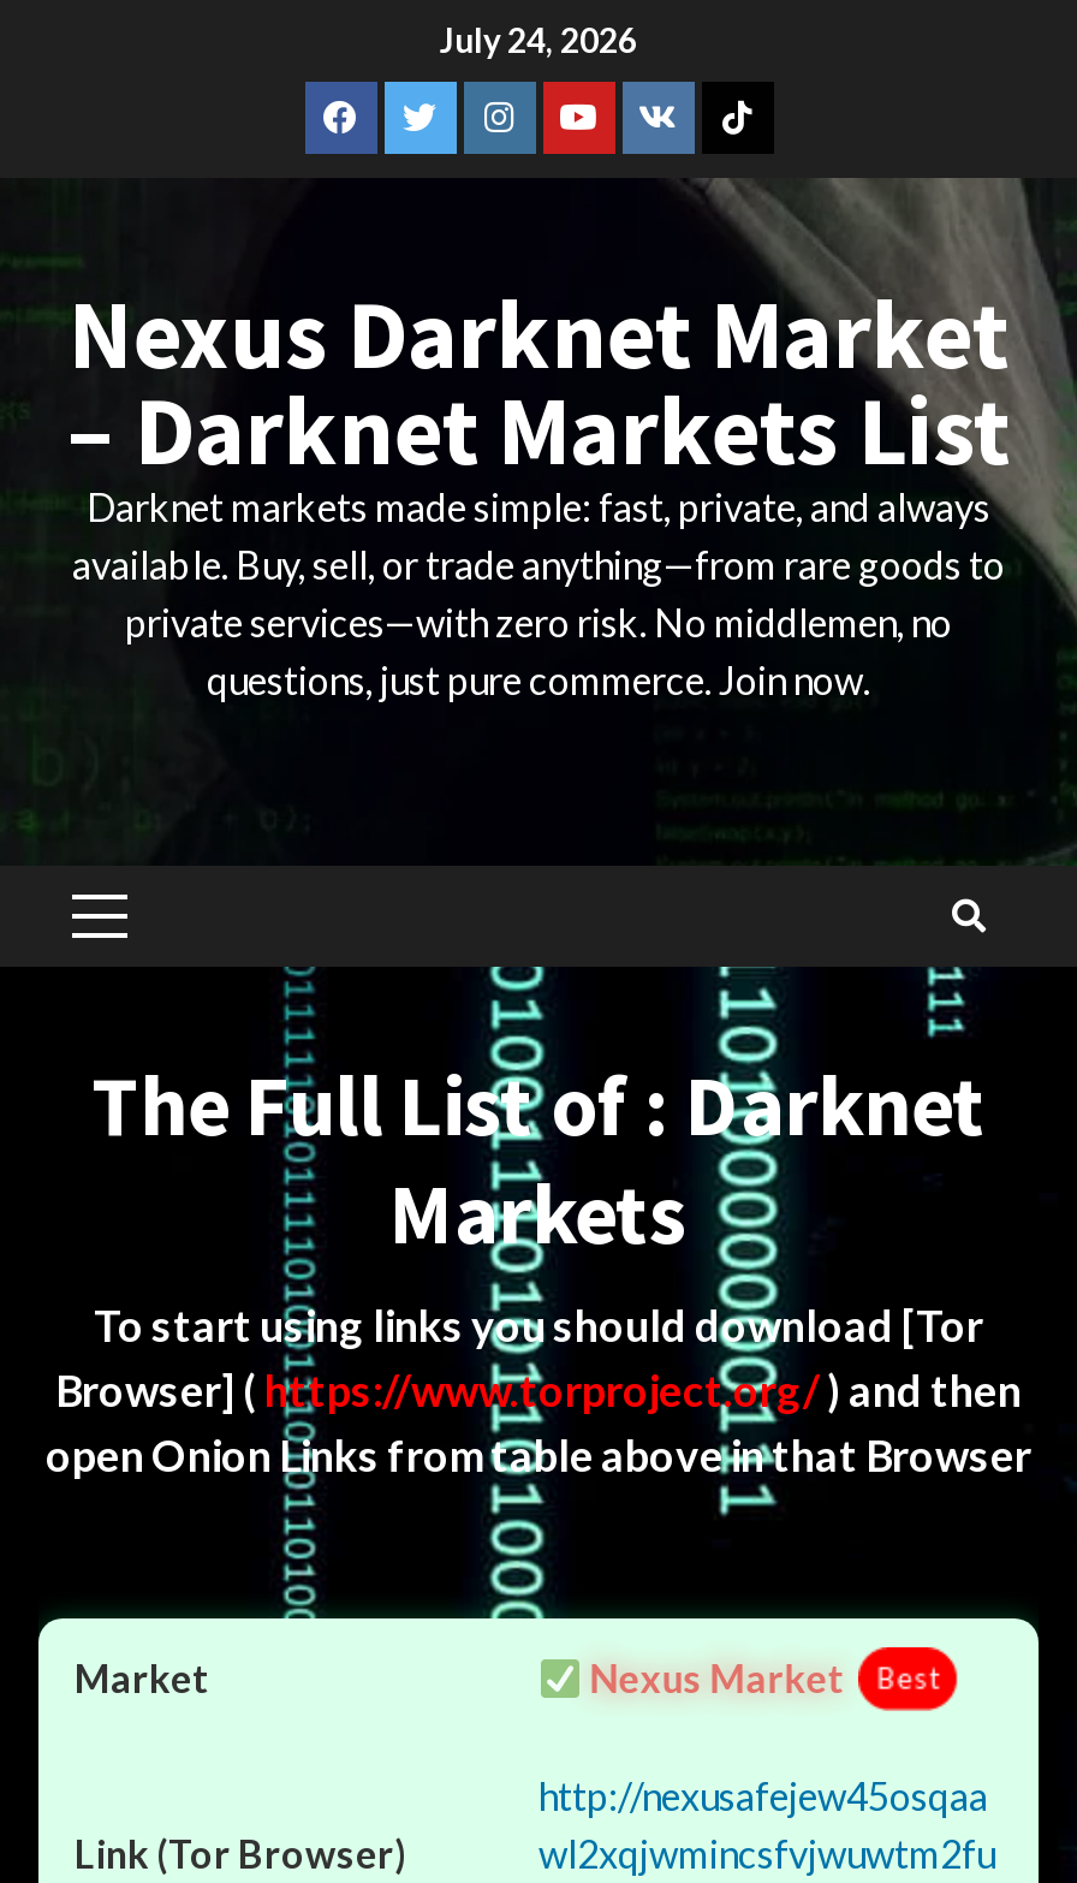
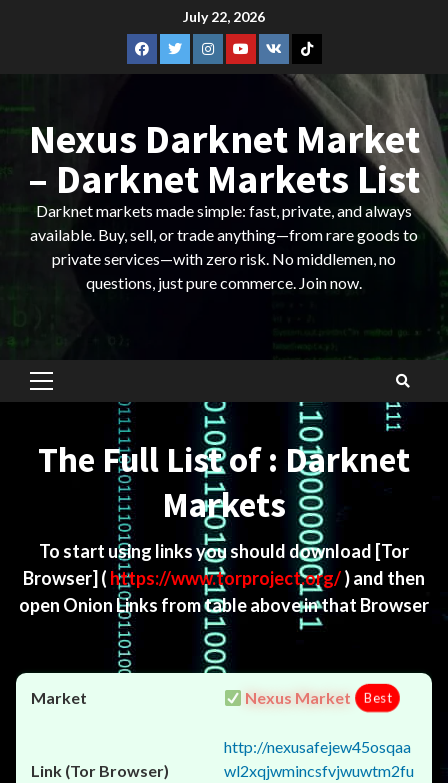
[440,19,637,60] July 24, 2026 -> [183,8,265,25] July 22, 2026

